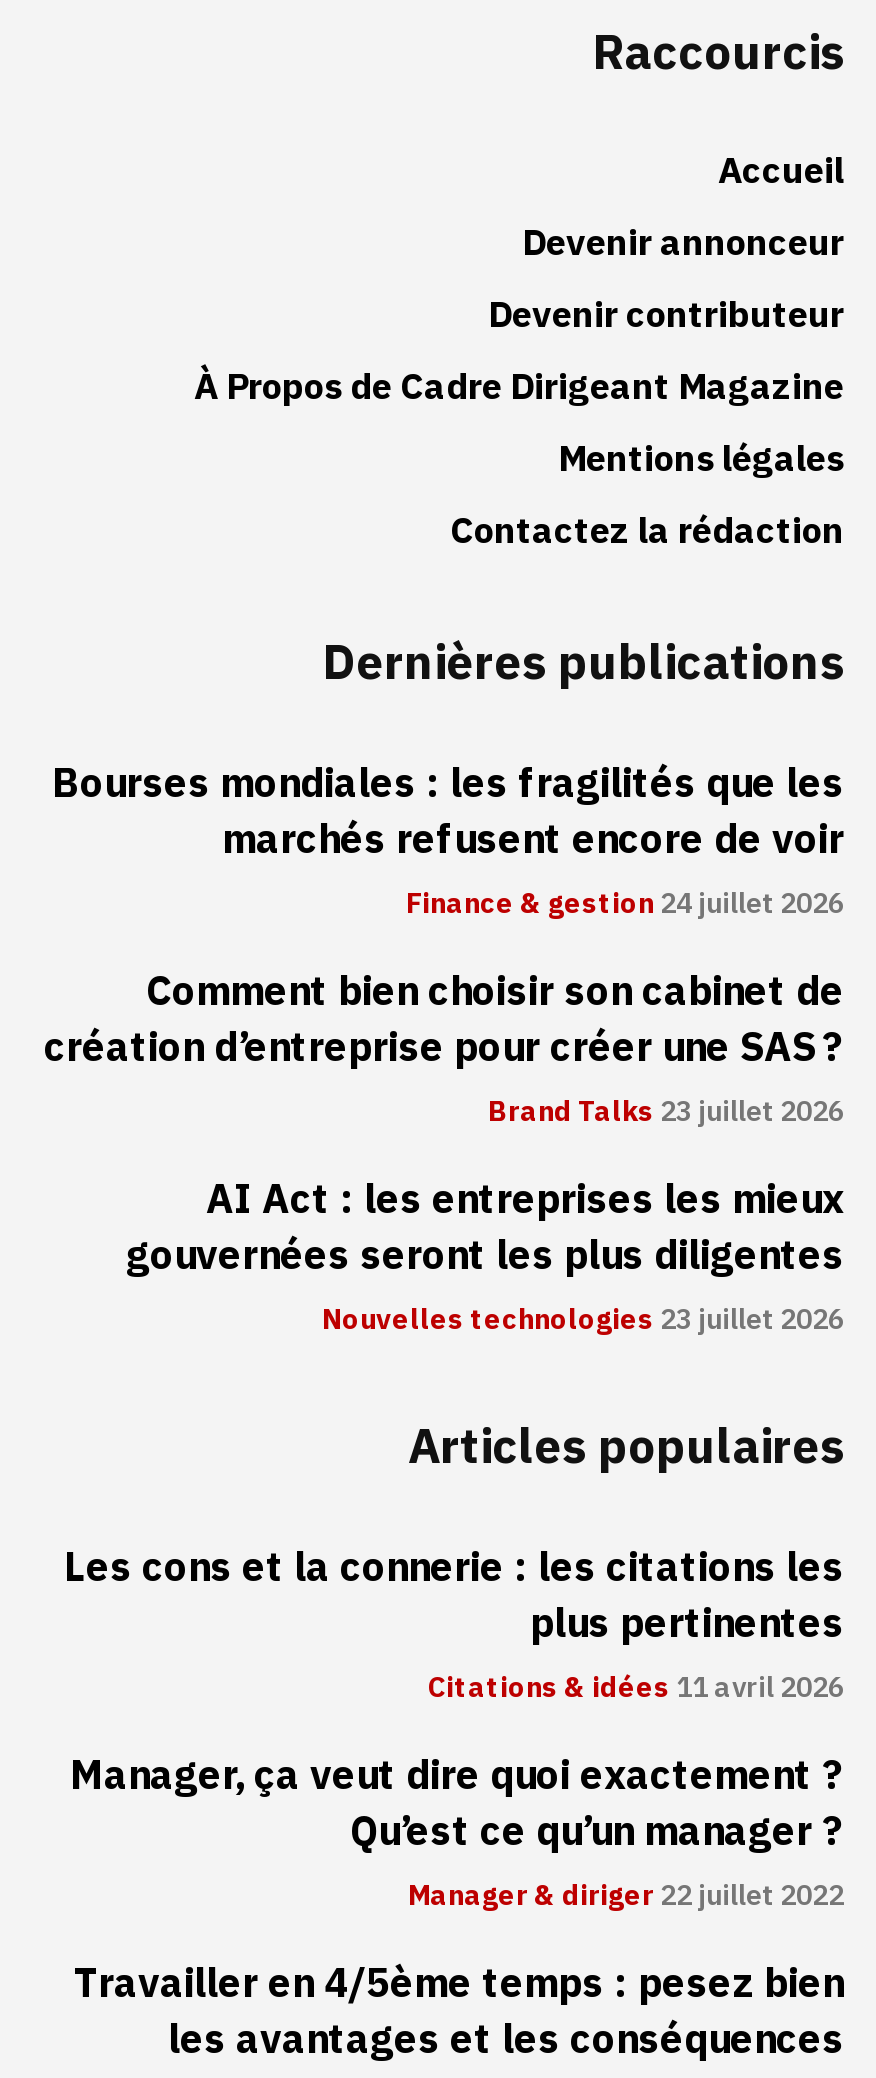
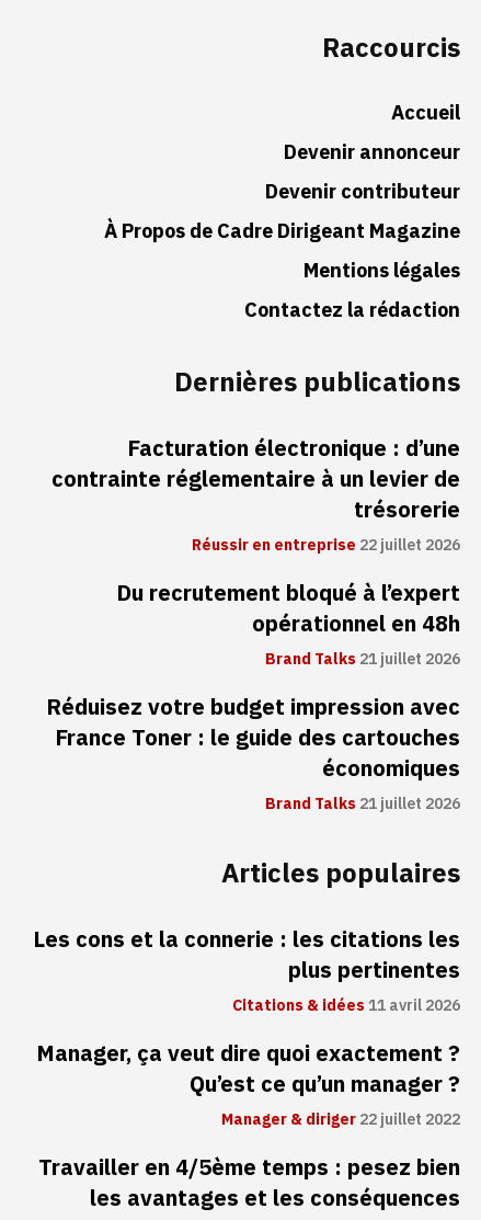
[52,753,844,925] Bourses mondiales : les fragilités que les | marchés refusent encore de voir | Finance & gestion 24 juillet 2026 -> [51,432,460,557] Facturation électronique : d’une | contrainte réglementaire à un levier de | trésorerie | Réussir en entreprise 22 juillet 2026
[44,961,844,1133] Comment bien choisir son cabinet de | création d’entreprise pour créer une SAS ? | Brand Talks 23 juillet 2026 -> [116,577,460,671] Du recrutement bloqué à l’expert | opérationnel en 48h | Brand Talks 21 juillet 2026
[126,1169,844,1341] AI Act : les entreprises les mieux | gouvernées seront les plus diligentes | Nouvelles technologies 23 juillet 2026 -> [46,691,460,816] Réduisez votre budget impression avec | France Toner : le guide des cartouches | économiques | Brand Talks 21 juillet 2026

